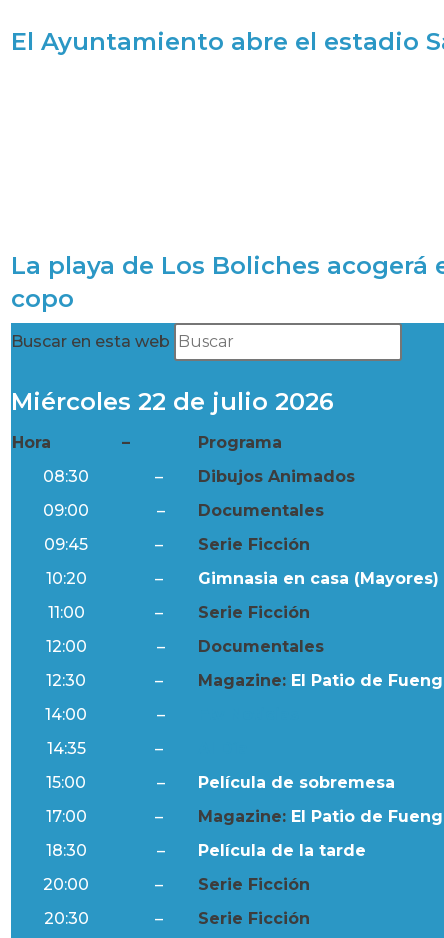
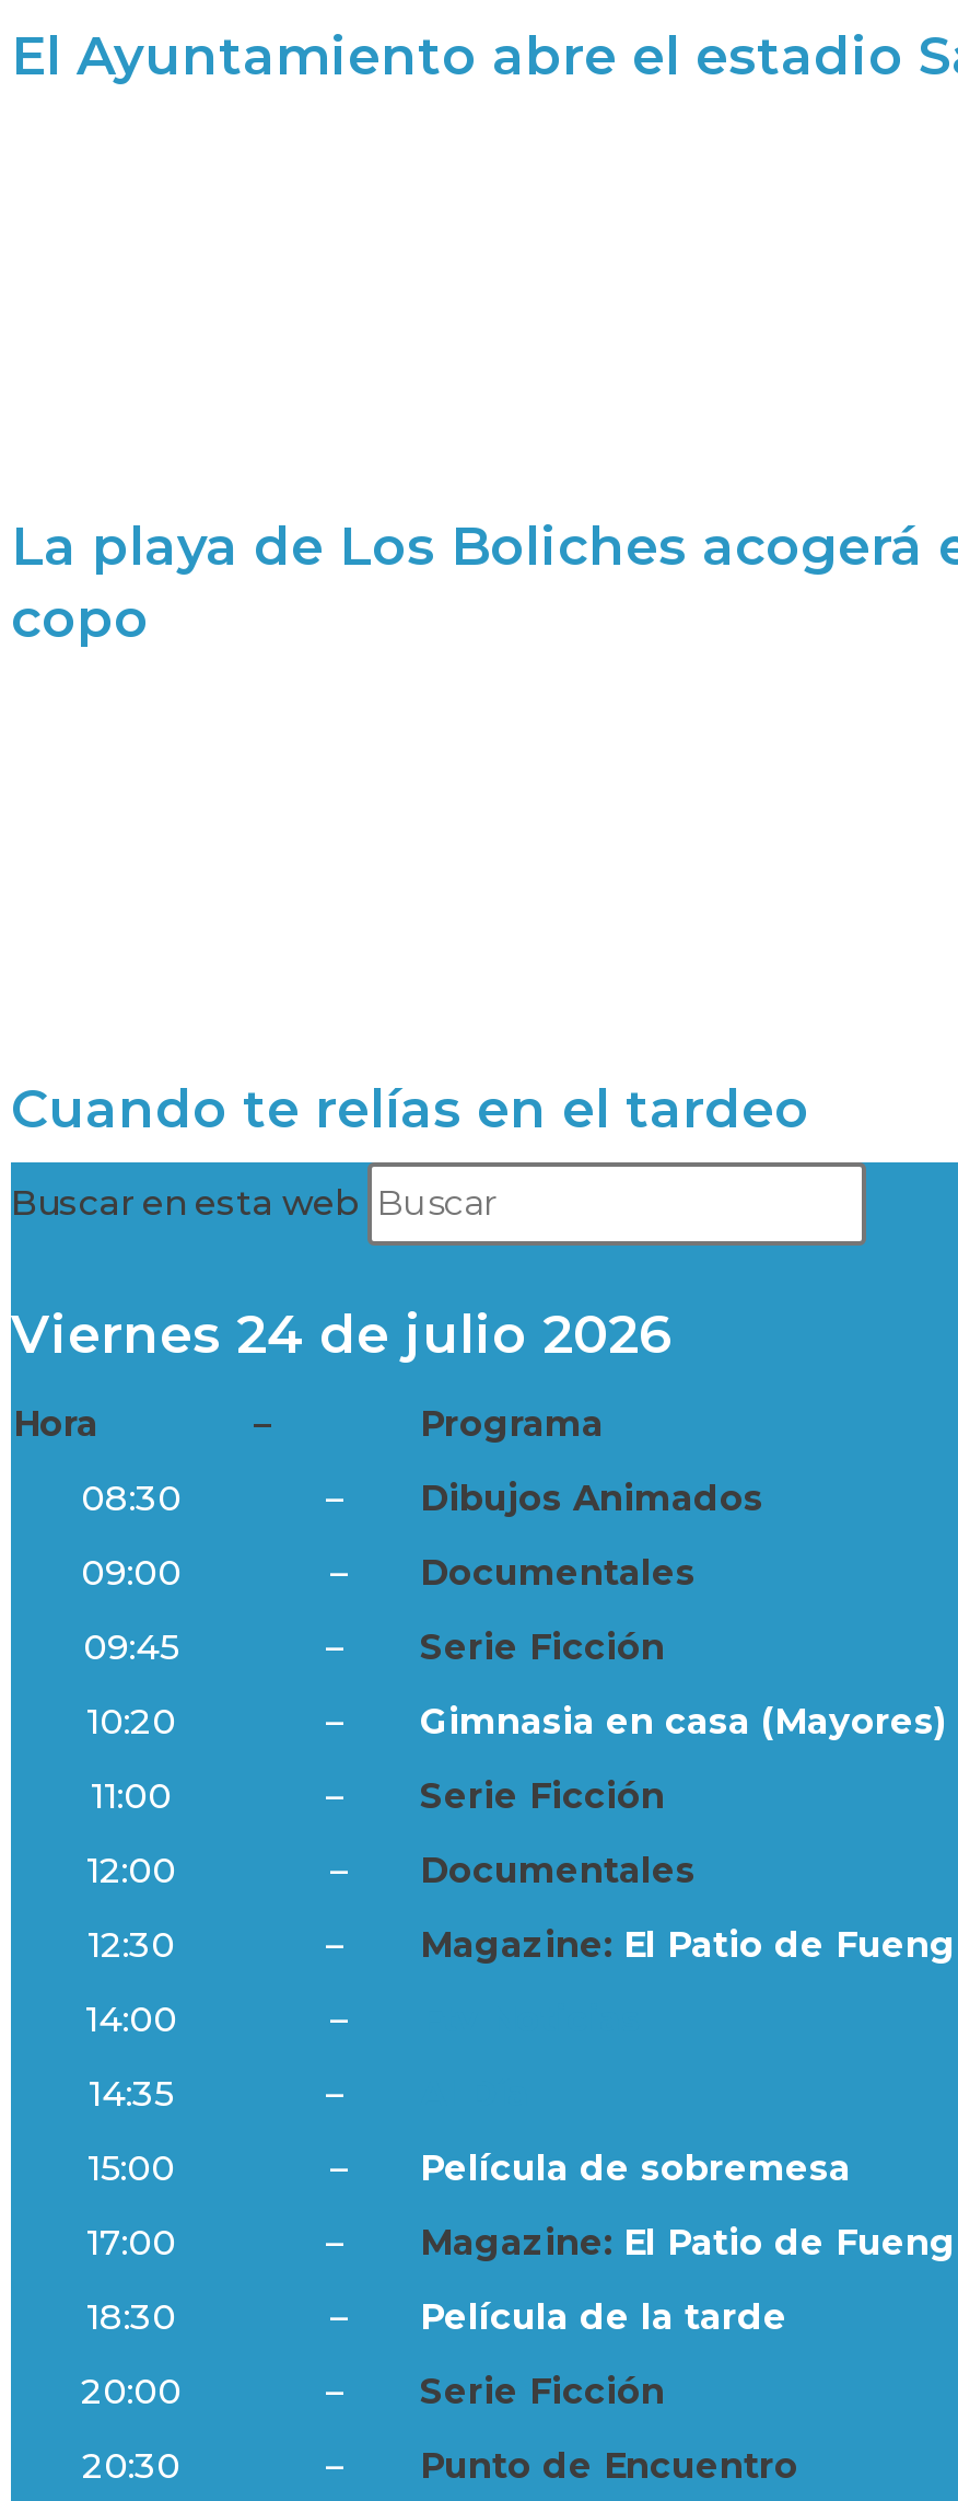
none -> [11,1076,809,1140] Cuando te relías en el tardeo
[11,387,334,416] Miércoles 22 de julio 2026 -> [11,1302,671,1365] Viernes 24 de julio 2026
[198,909,310,928] Serie Ficción -> [420,2444,798,2486] Punto de Encuentro

